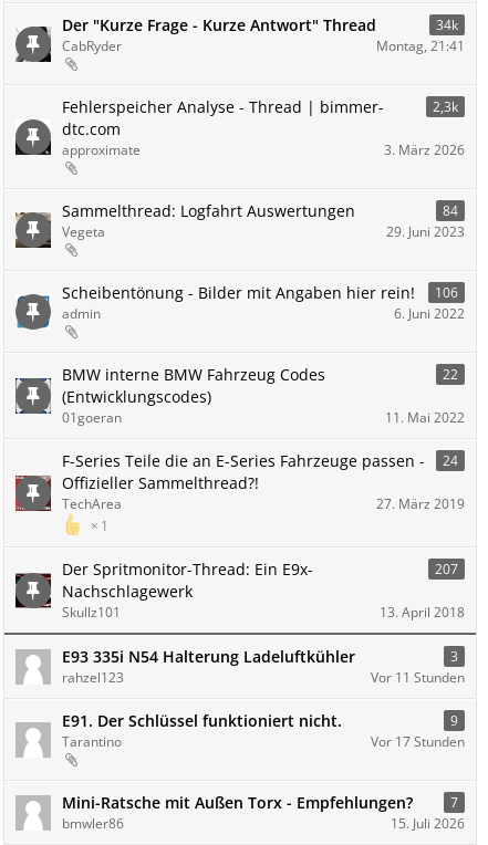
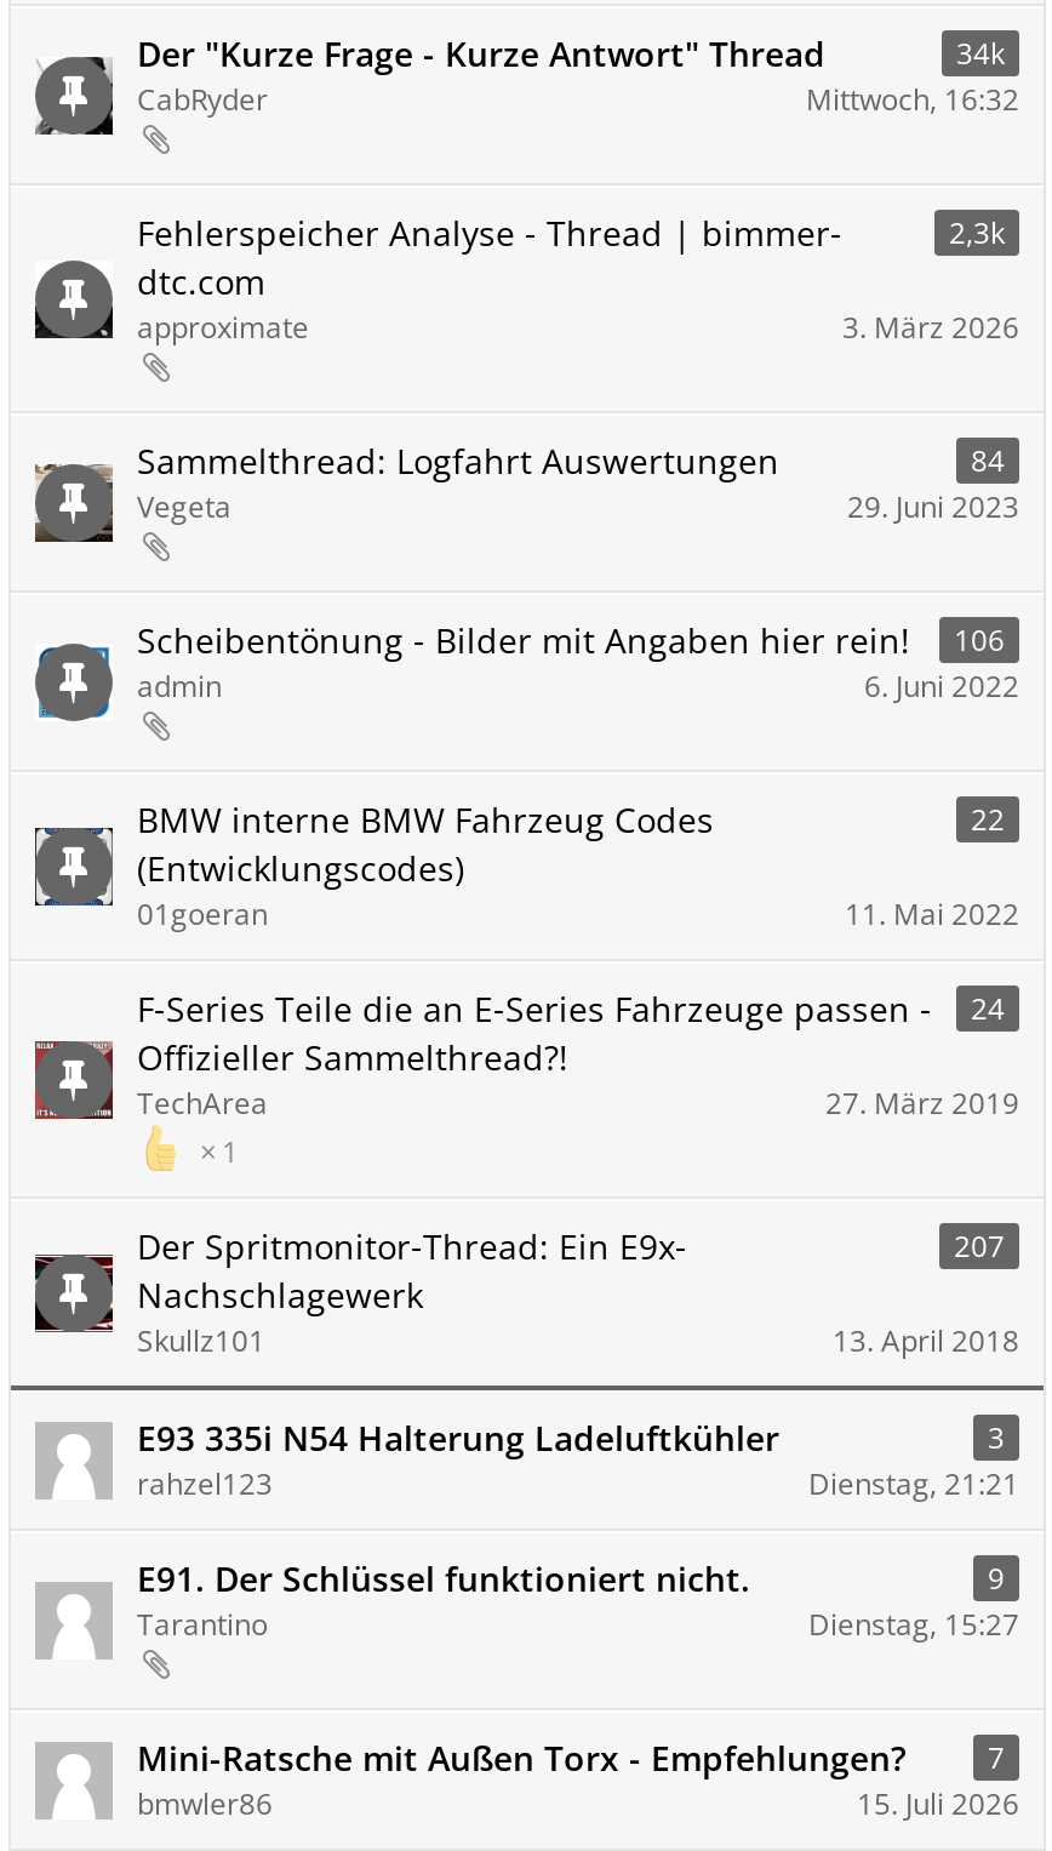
[376,36,465,55] Montag, 21:41 -> [806,79,1019,120] Mittwoch, 16:32
[371,668,465,687] Vor 11 Stunden -> [808,1463,1019,1504] Dienstag, 21:21
[371,732,465,751] Vor 17 Stunden -> [808,1604,1019,1645] Dienstag, 15:27

